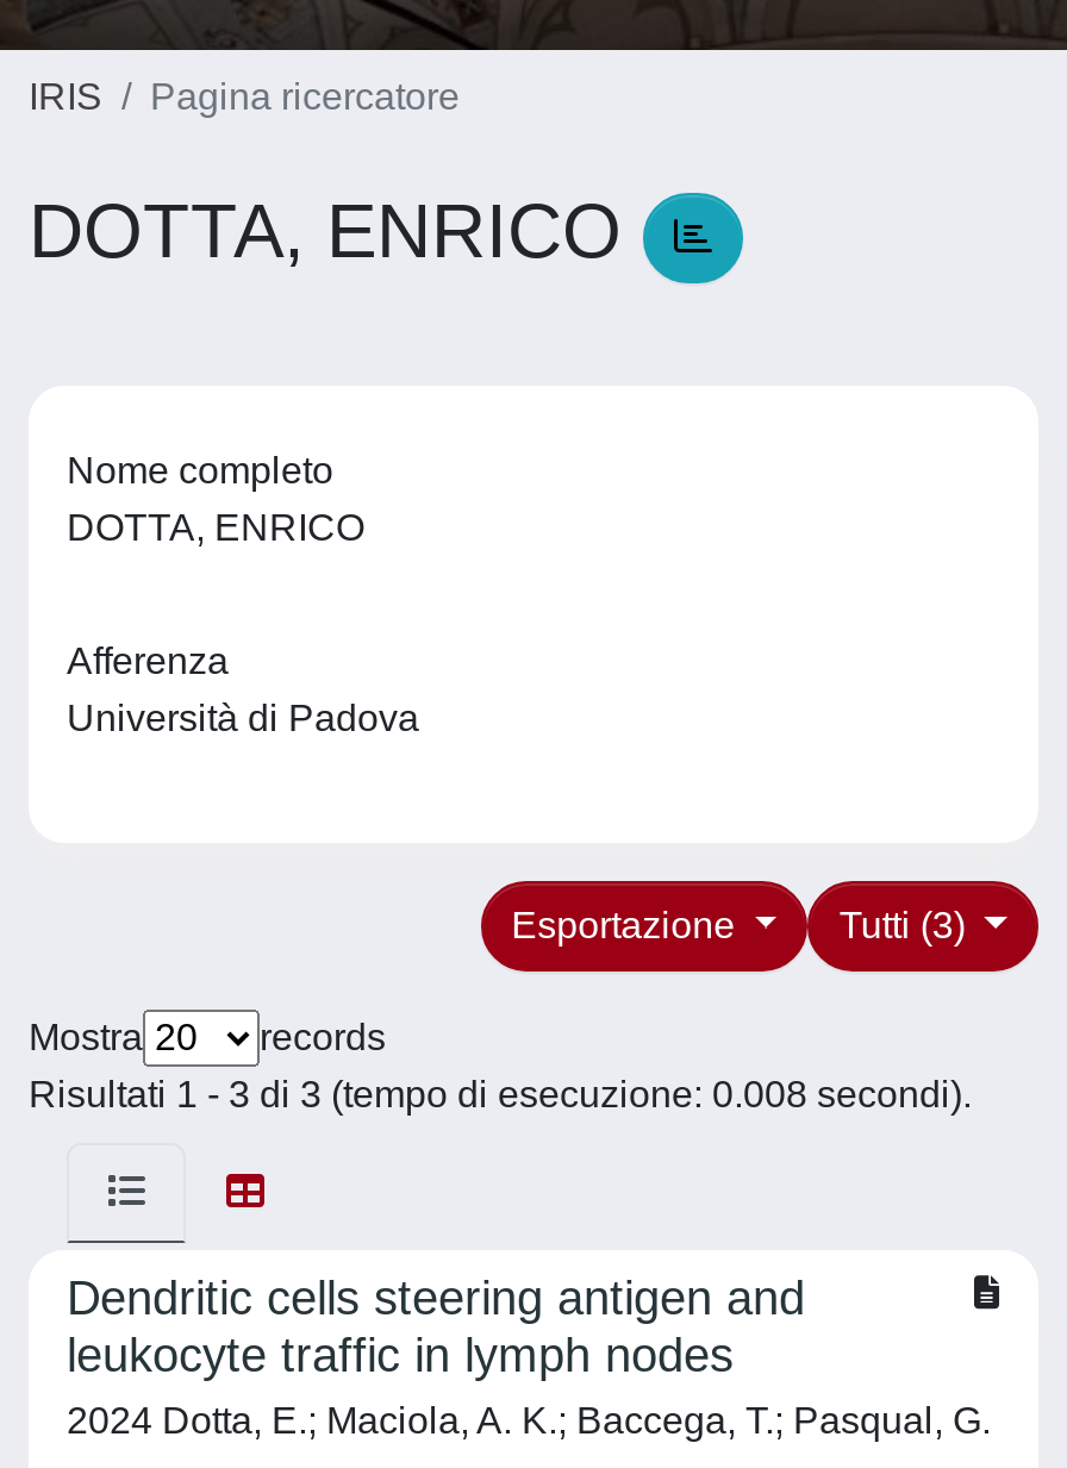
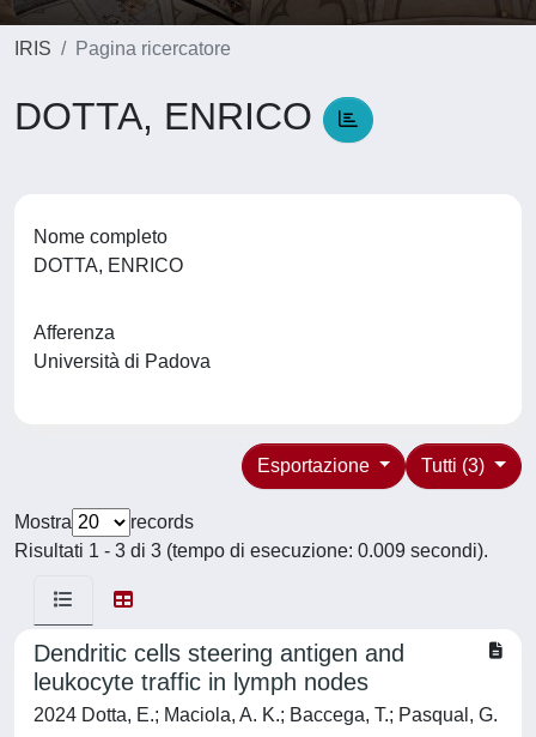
[29,1074,972,1114] Risultati 1 - 3 di 3 (tempo di esecuzione: 0.008 secondi). -> [14,540,488,561] Risultati 1 - 3 di 3 (tempo di esecuzione: 0.009 secondi).

